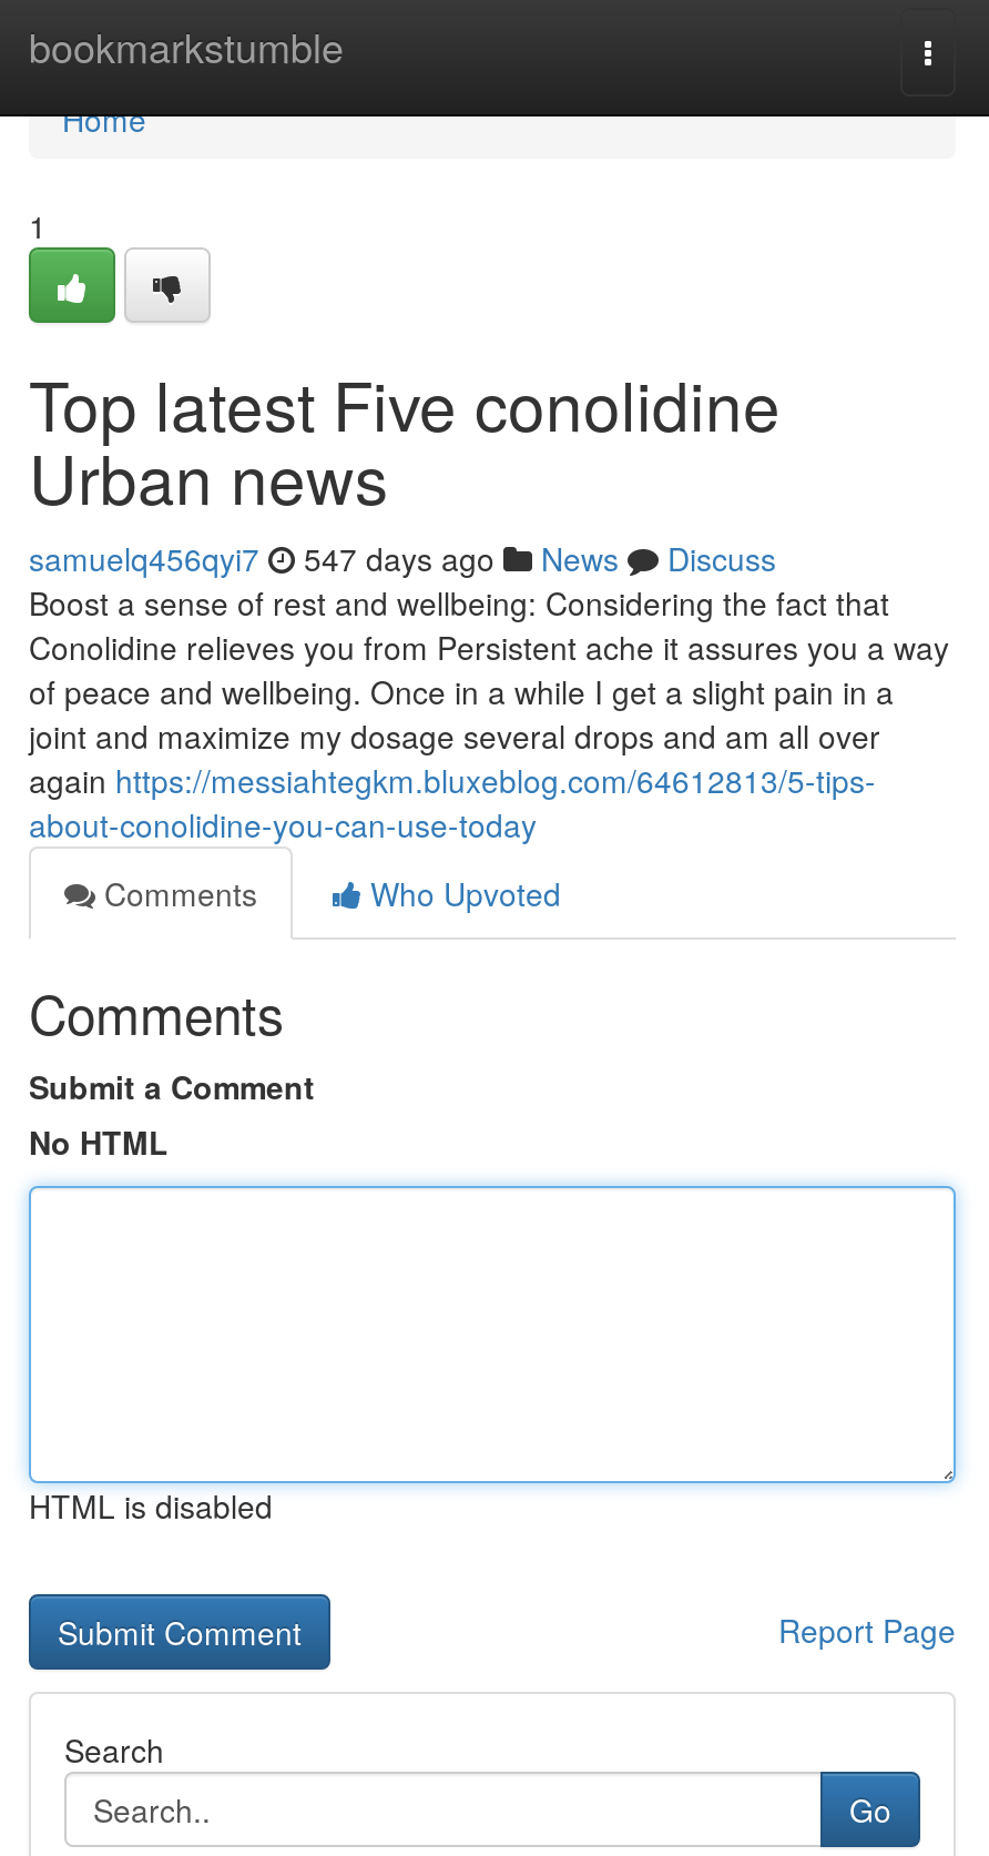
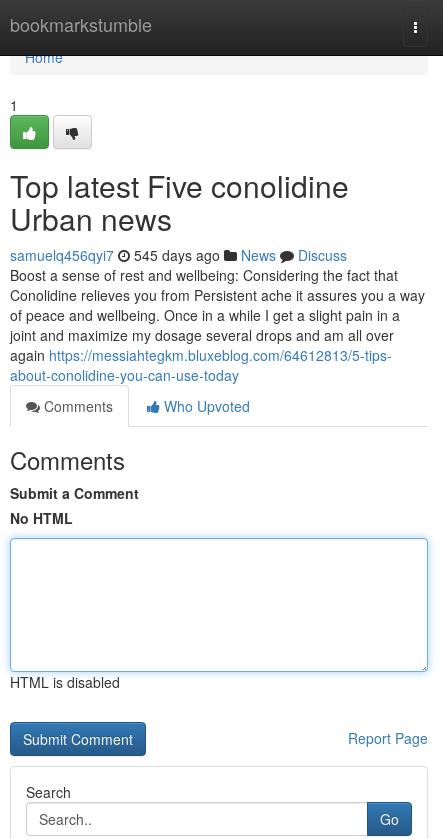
[29,536,776,580] samuelq456qyi7 547 days ago News Discuss -> [10,245,347,265] samuelq456qyi7 545 days ago News Discuss

